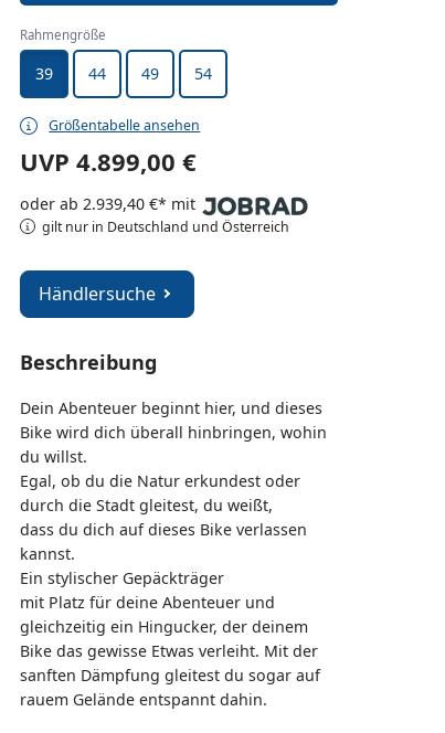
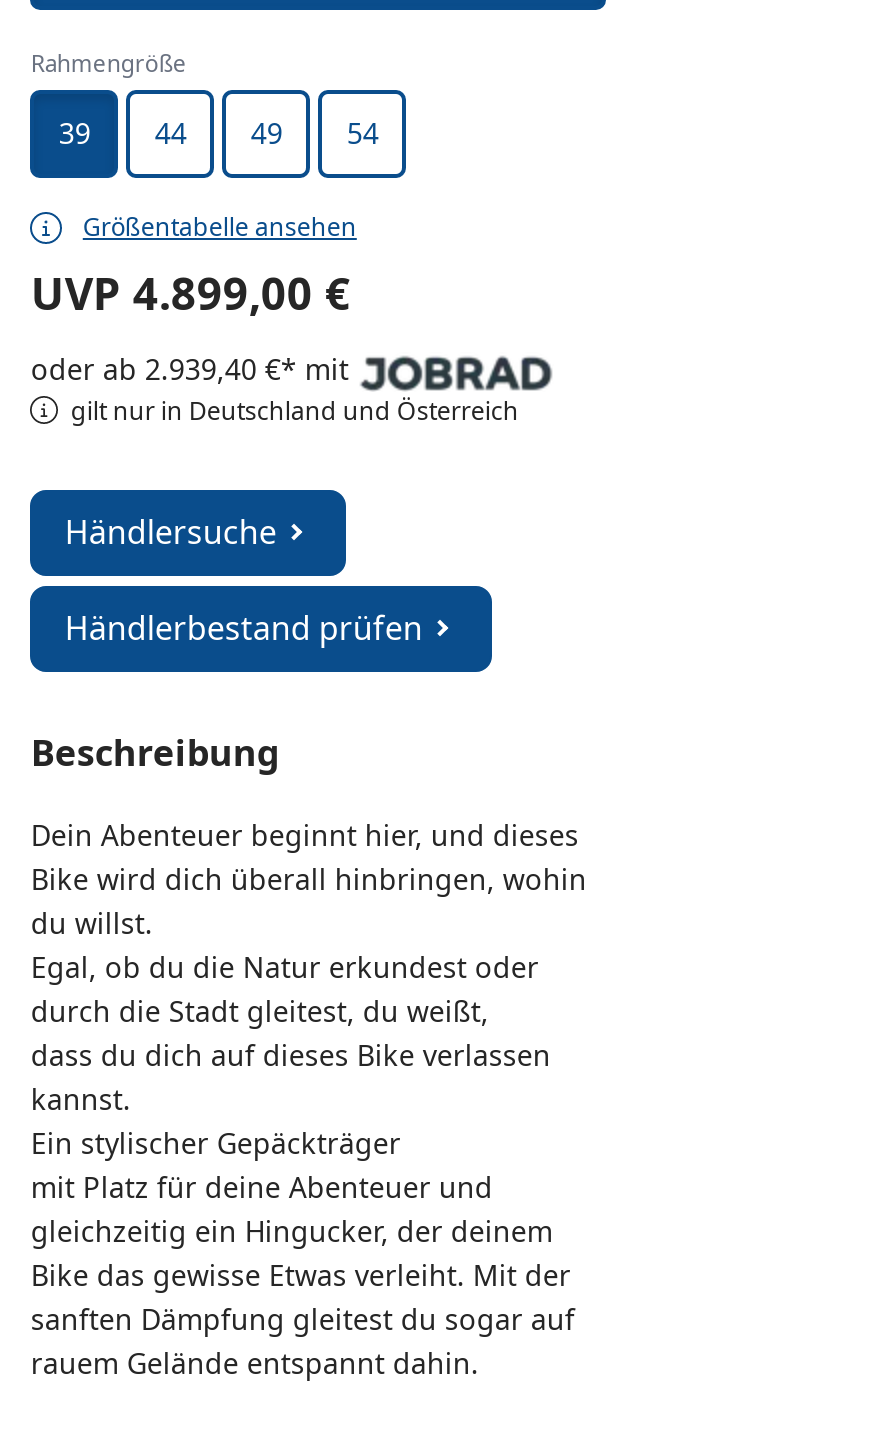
none -> [65,584,494,674] [image] | Händlerbestand prüfen

